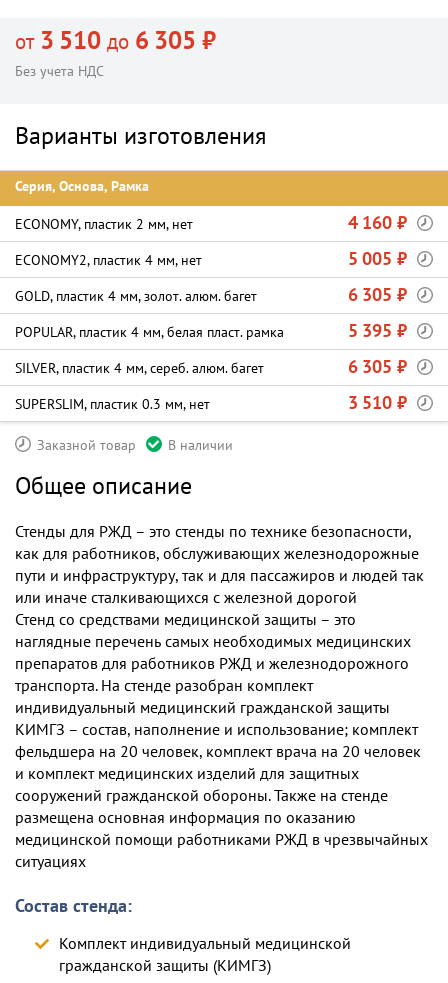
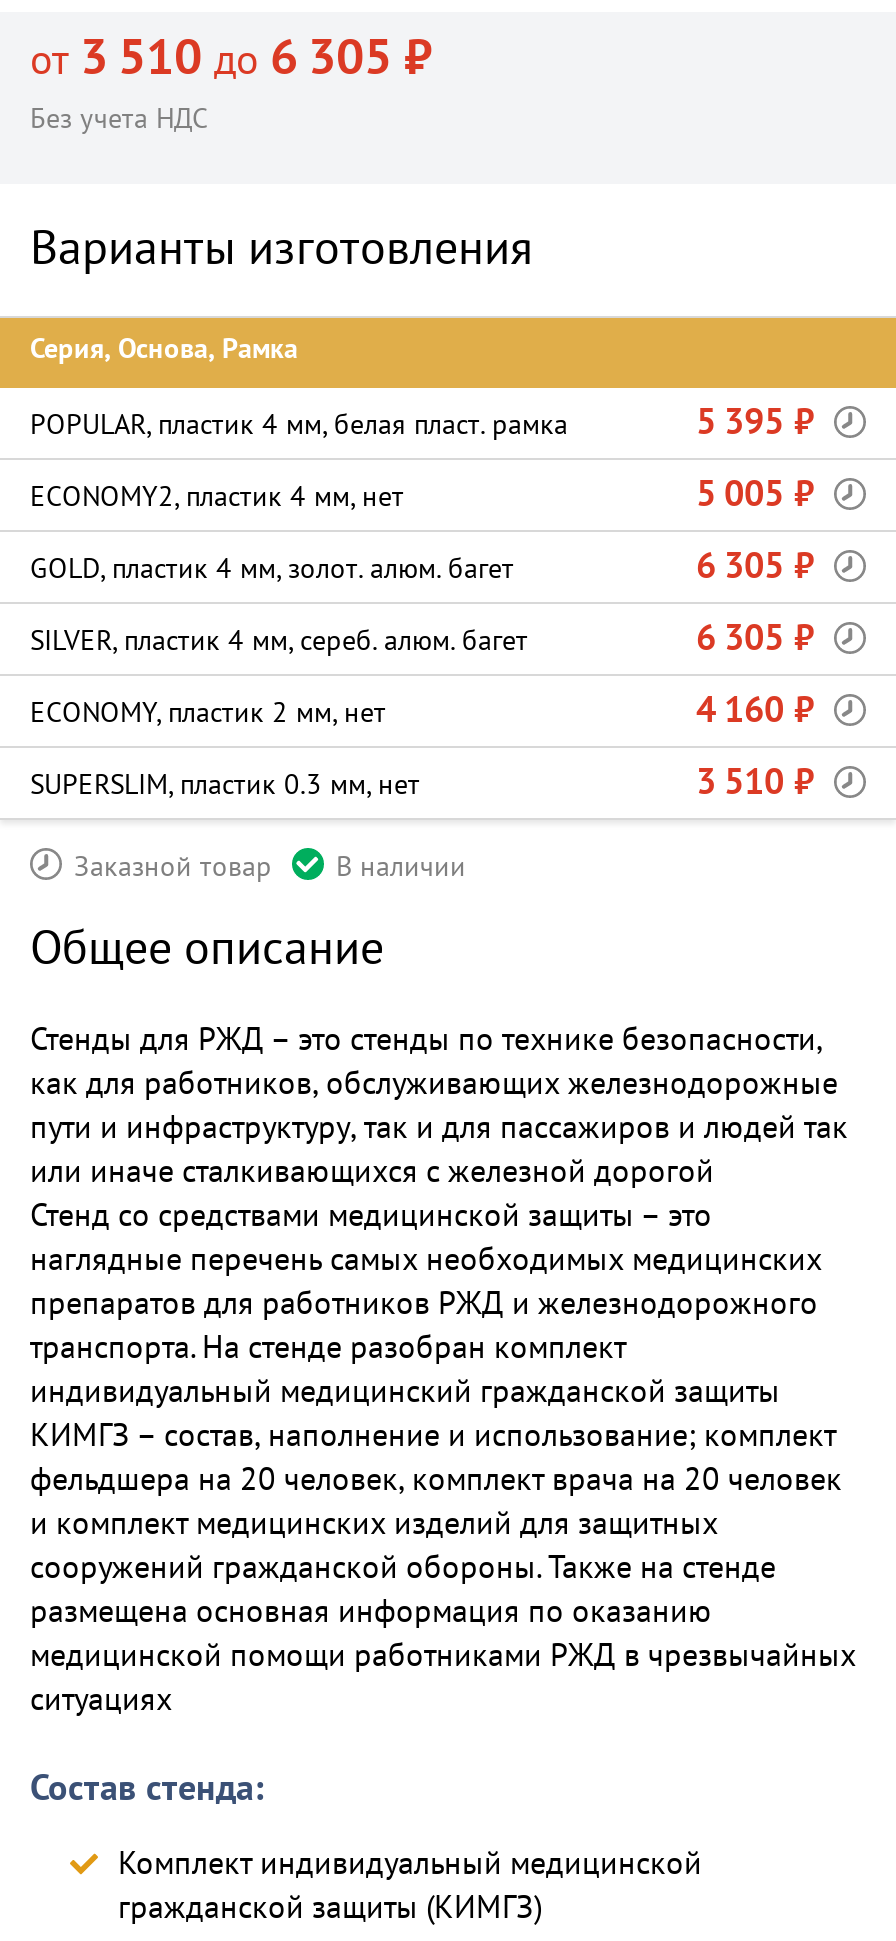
moved [15,211,407,234] -> [30,686,814,732]: ECONOMY, пластик 2 мм, нет | 4 160 ₽
moved [15,319,407,342] -> [30,398,814,444]: POPULAR, пластик 4 мм, белая пласт. рамка | 5 395 ₽
moved [15,355,407,378] -> [30,614,814,660]: SILVER, пластик 4 мм, сереб. алюм. багет | 6 305 ₽

